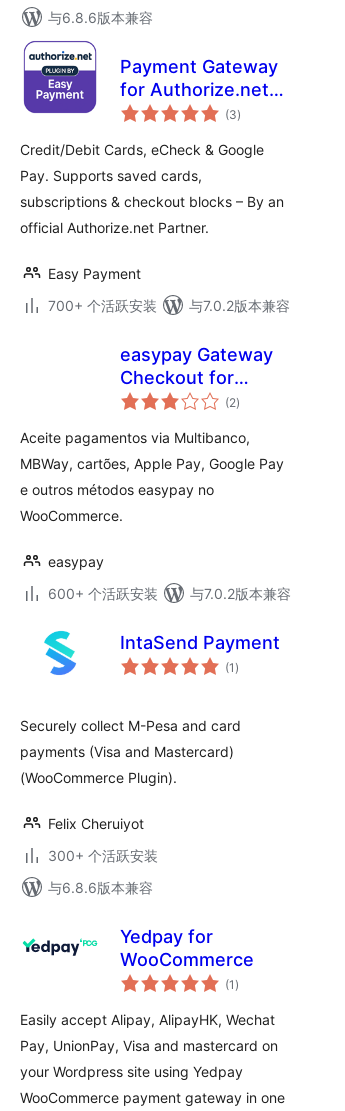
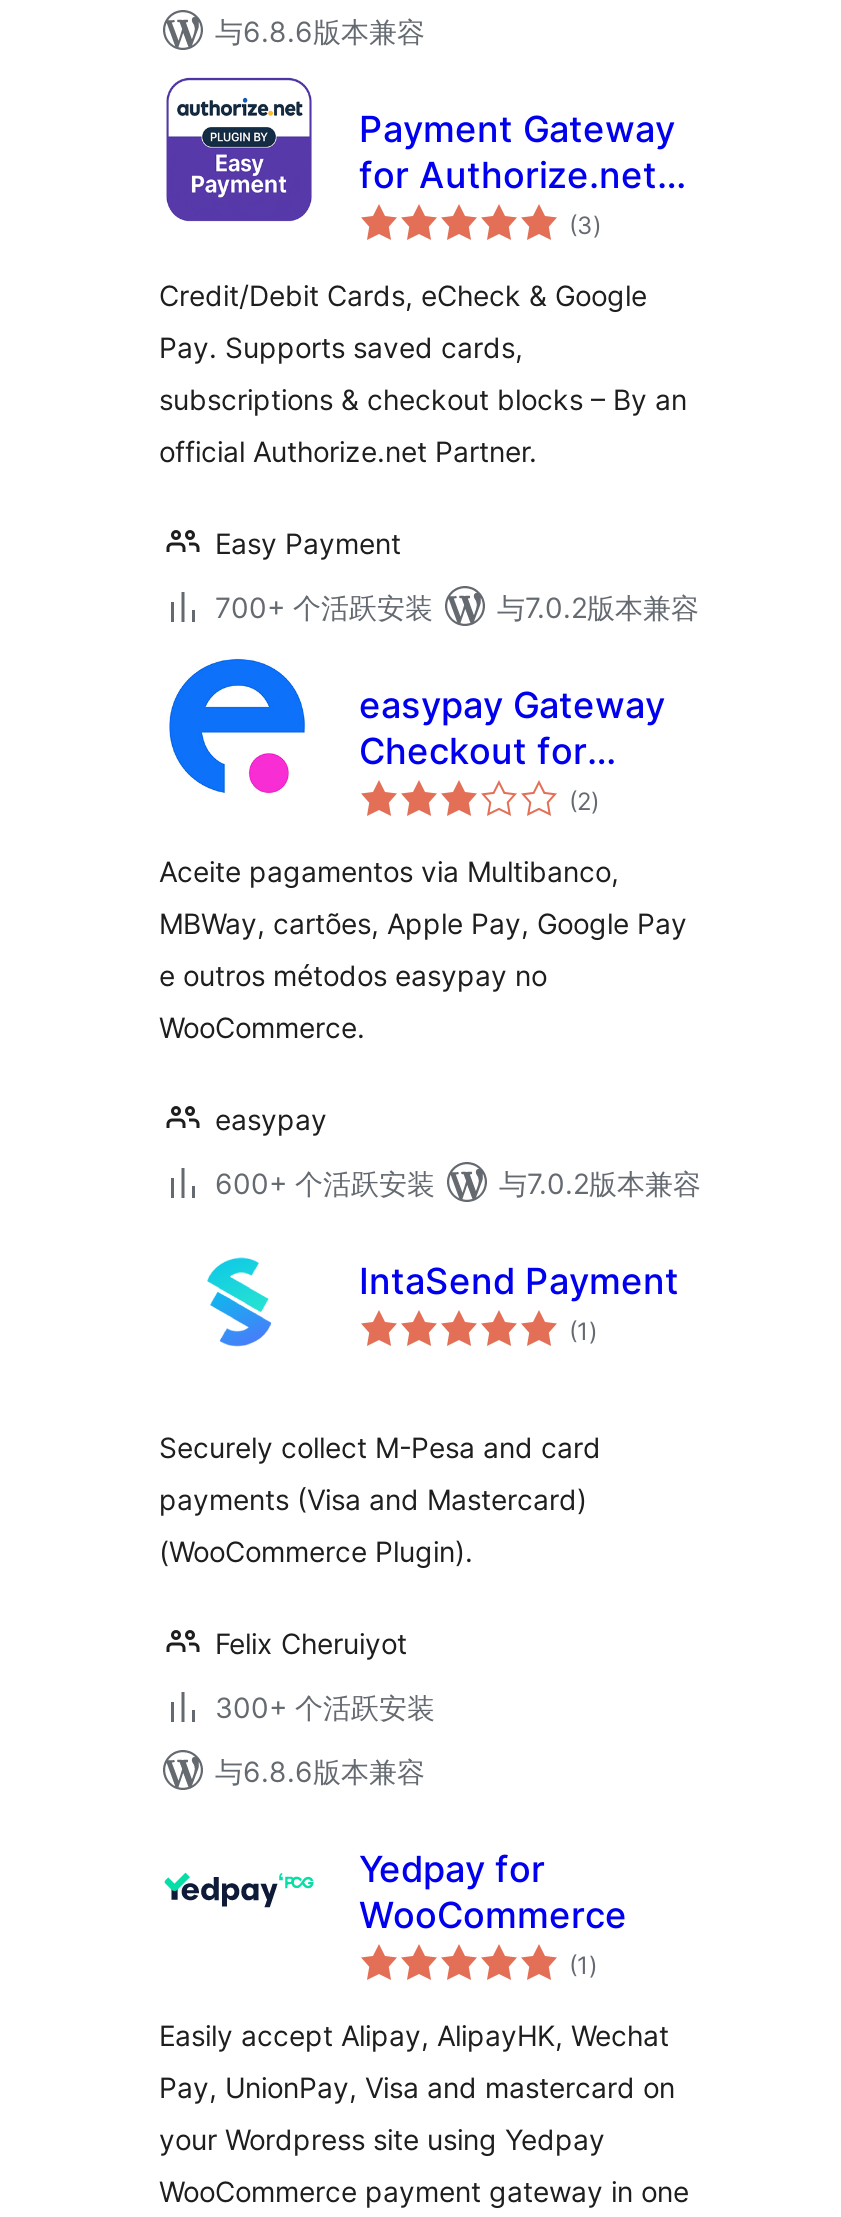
none -> [167,656,307,796] [image]

